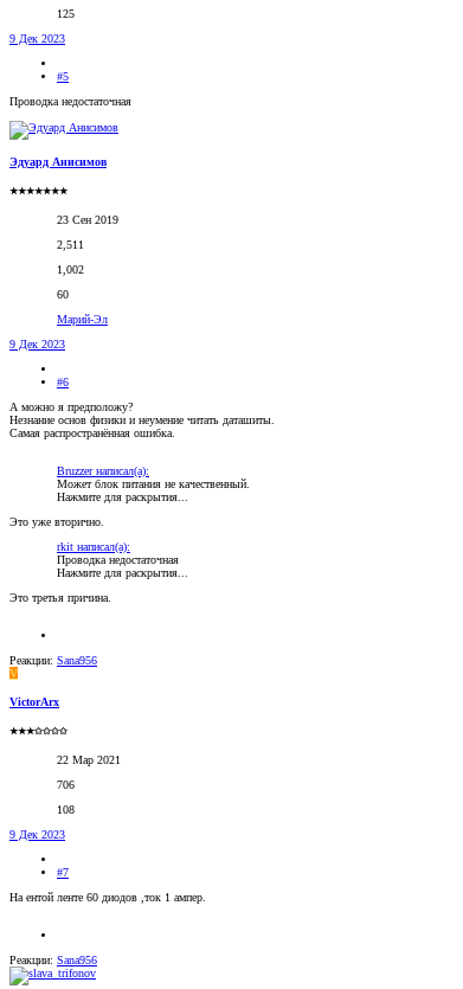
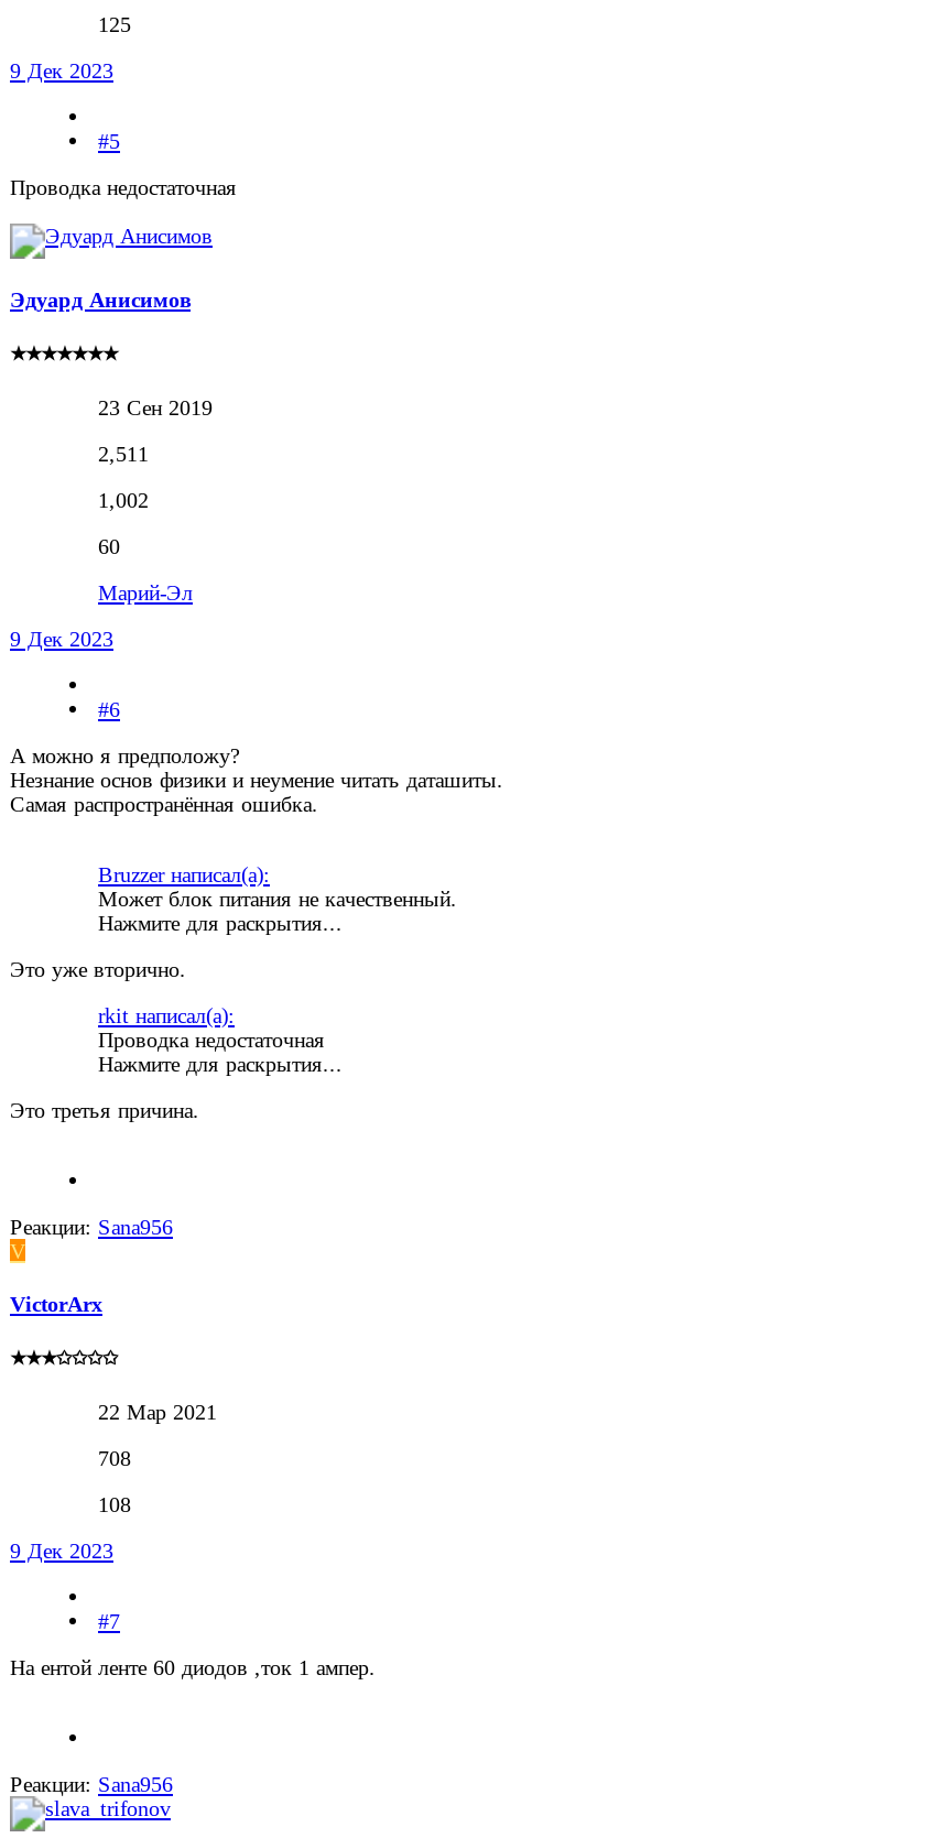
[57,778,75,791] 706 -> [98,1445,131,1469] 708

